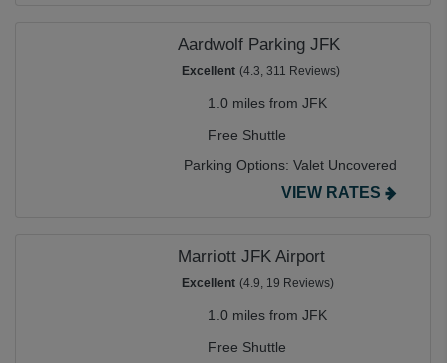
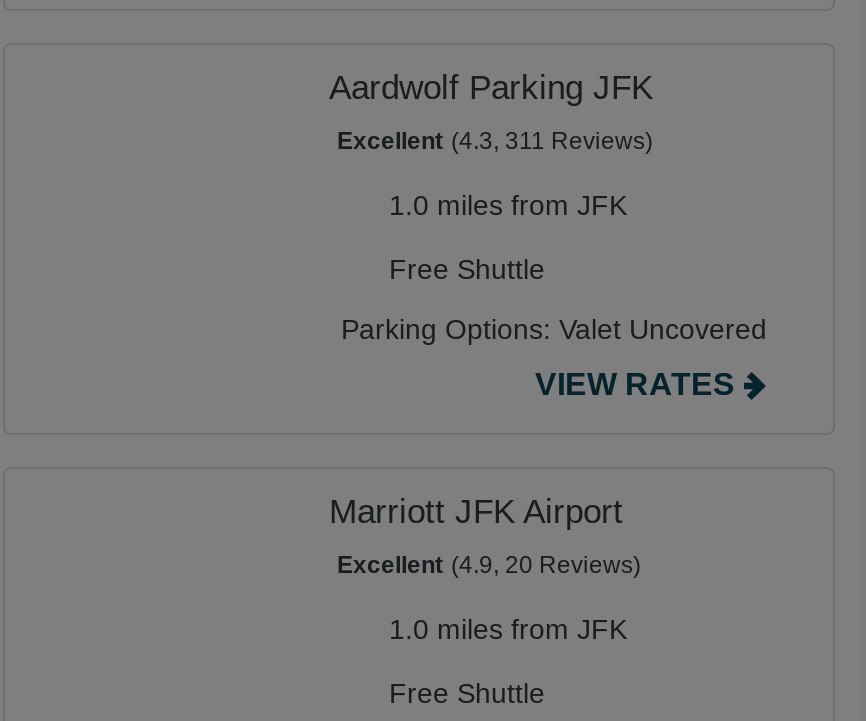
[182,276,334,290] Excellent (4.9, 19 Reviews) -> [337,551,641,579] Excellent (4.9, 20 Reviews)

